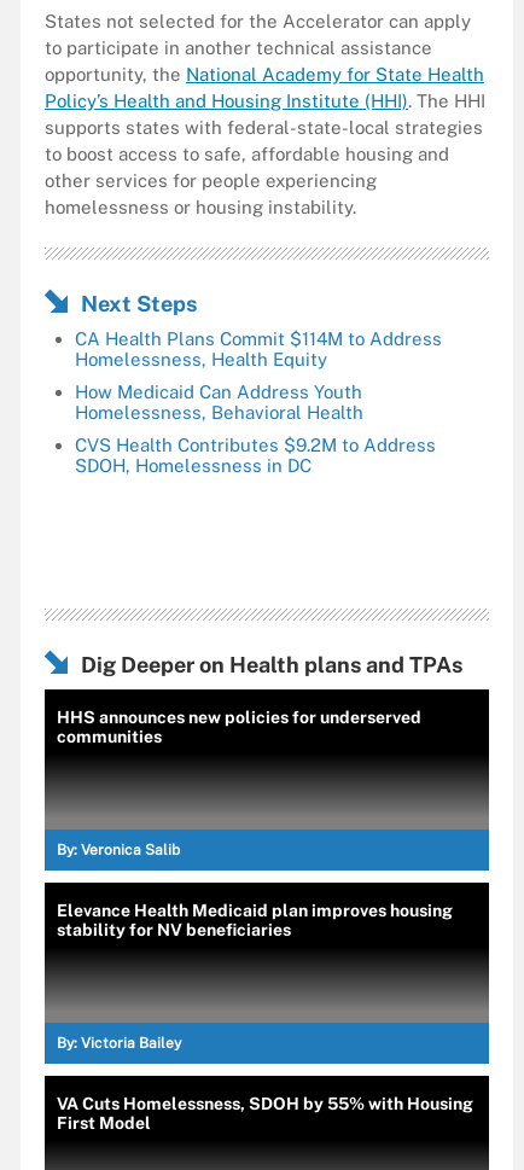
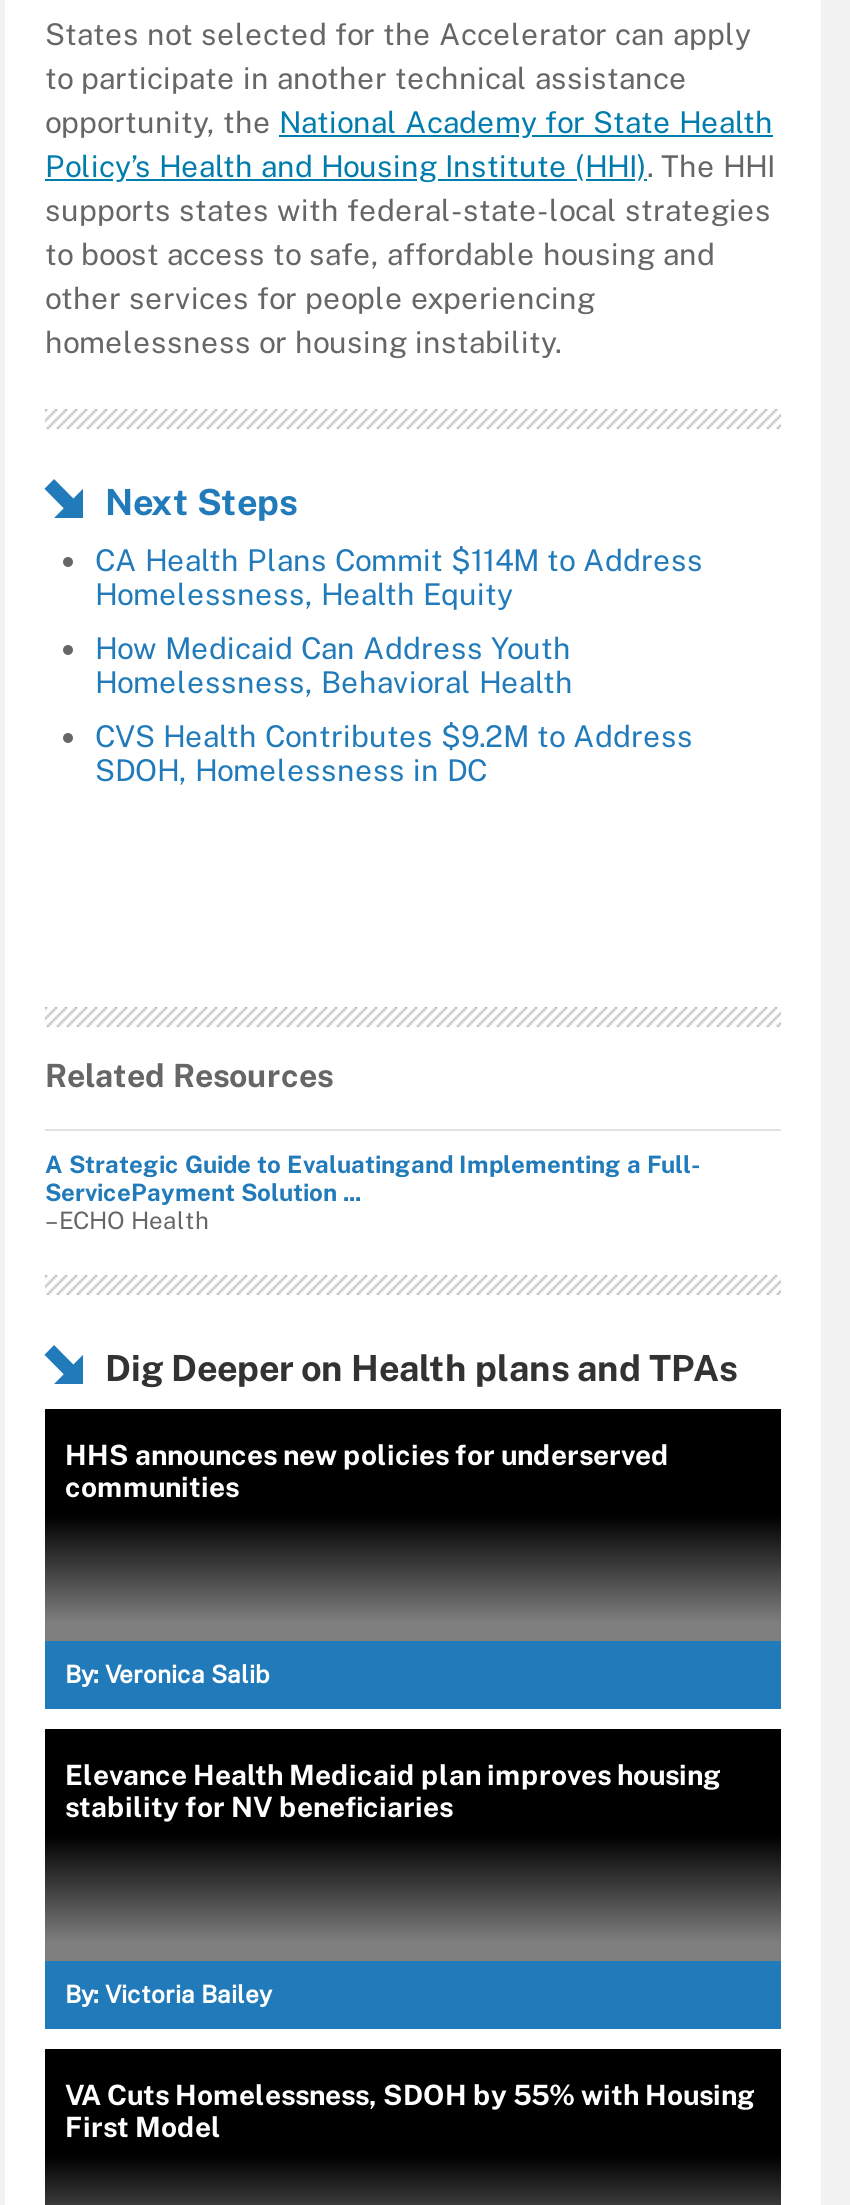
none -> [45,1057,701,1235] Related Resources | A Strategic Guide to Evaluatingand Implementing a Full- | ServicePayment Solution ... | –ECHO Health

